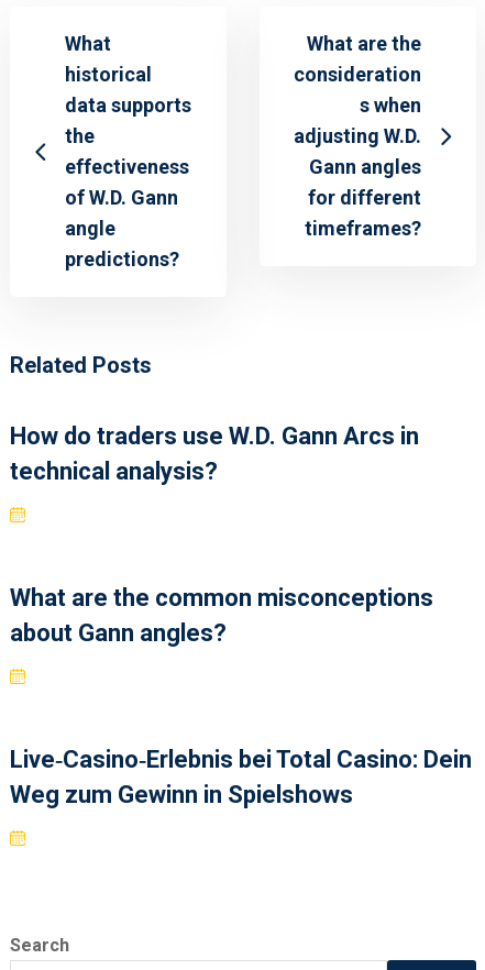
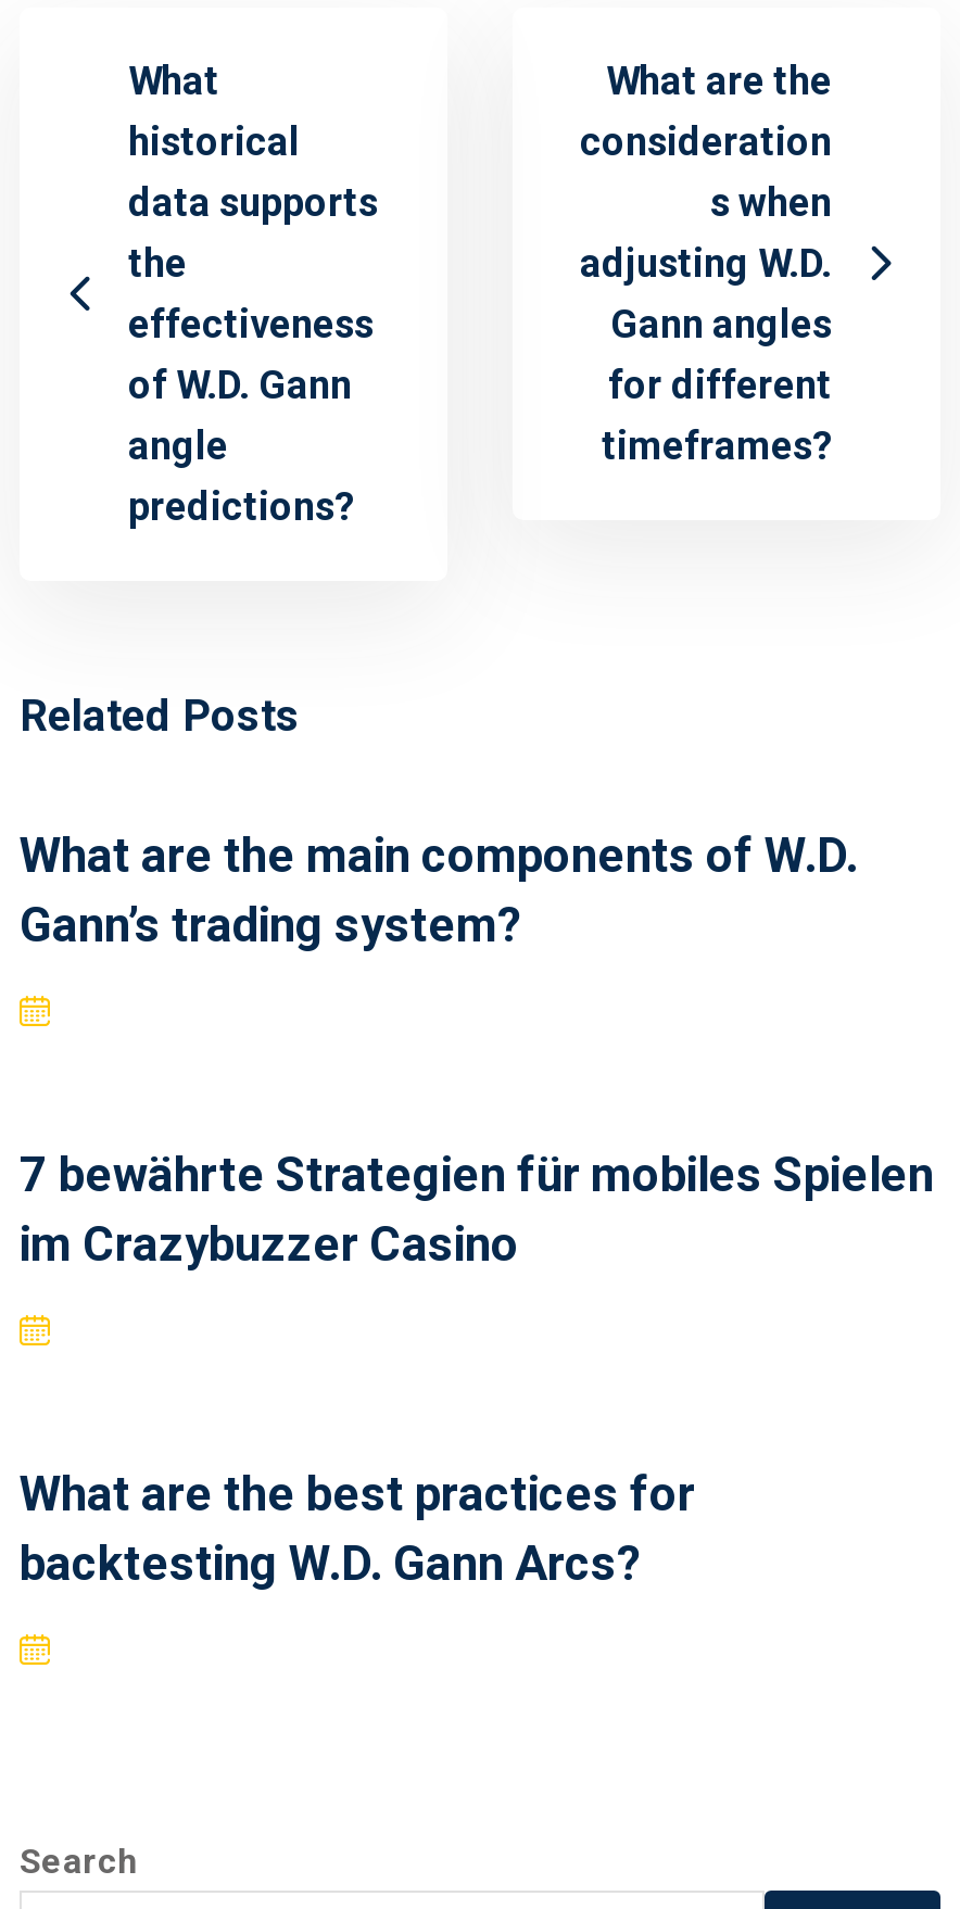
[10,423,419,485] How do traders use W.D. Gann Arcs in | technical analysis? -> [20,829,858,953] What are the main components of W.D. | Gann’s trading system?
[10,584,433,647] What are the common misconceptions | about Gann angles? -> [20,1148,934,1272] 7 bewährte Strategien für mobiles Spielen | im Crazybuzzer Casino
[10,746,472,809] Live‑Casino‑Erlebnis bei Total Casino: Dein | Weg zum Gewinn in Spielshows -> [20,1468,695,1591] What are the best practices for | backtesting W.D. Gann Arcs?

